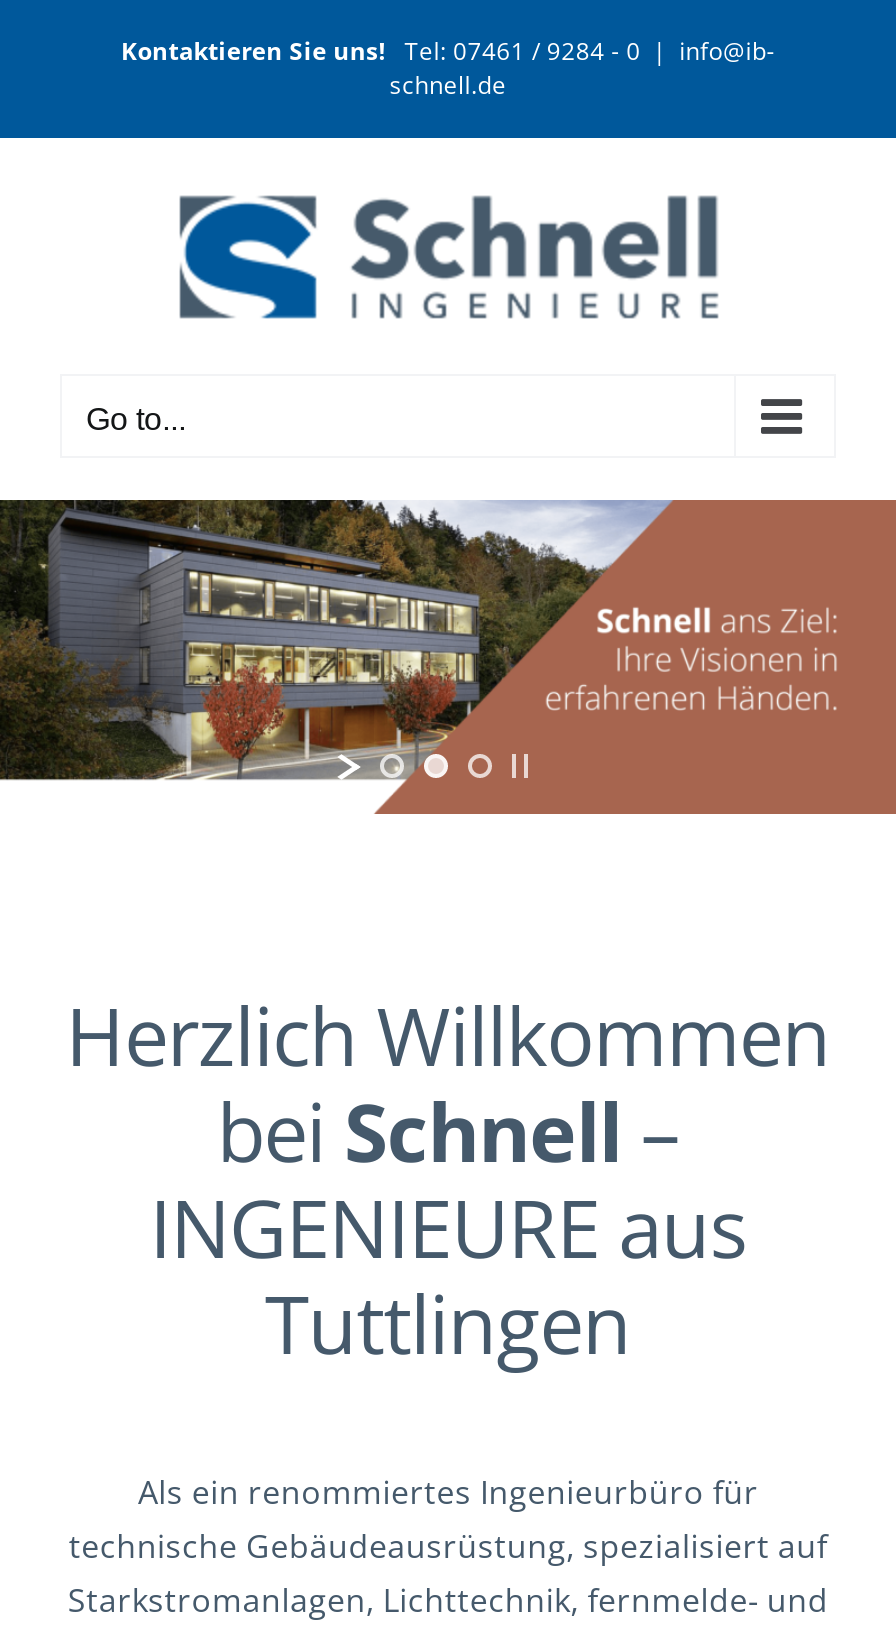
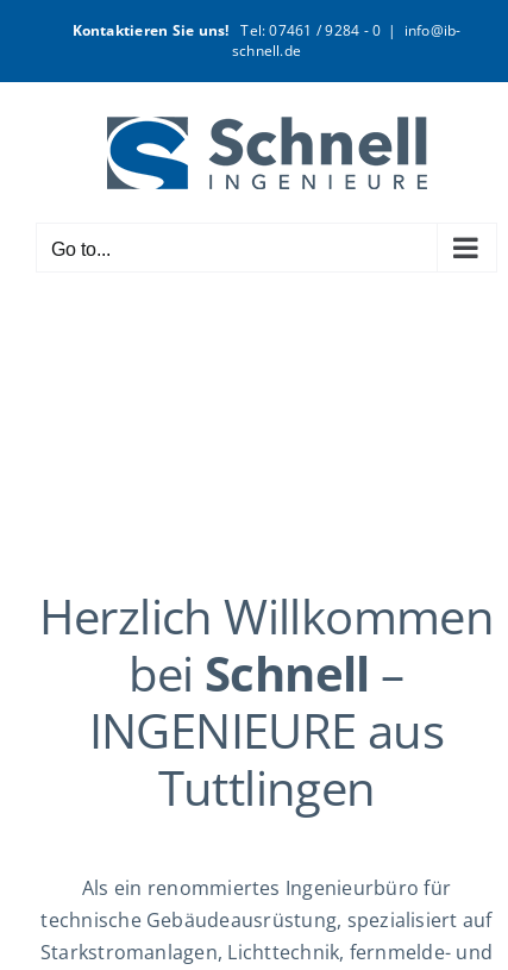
[6,498,890,816] [image] -> none

